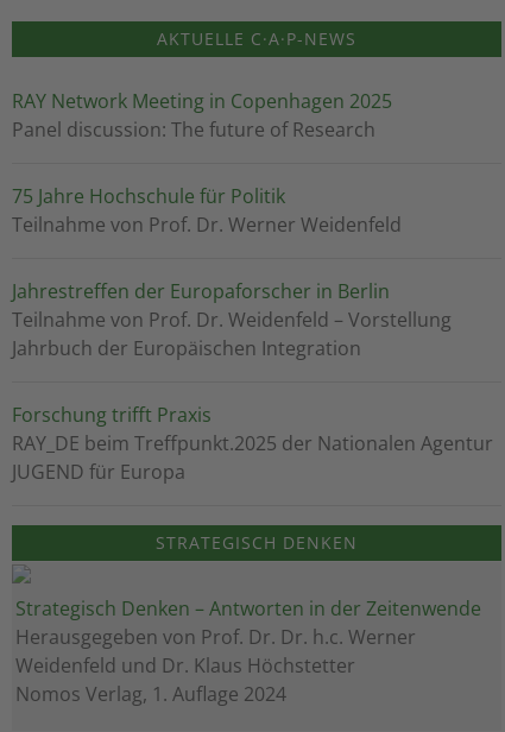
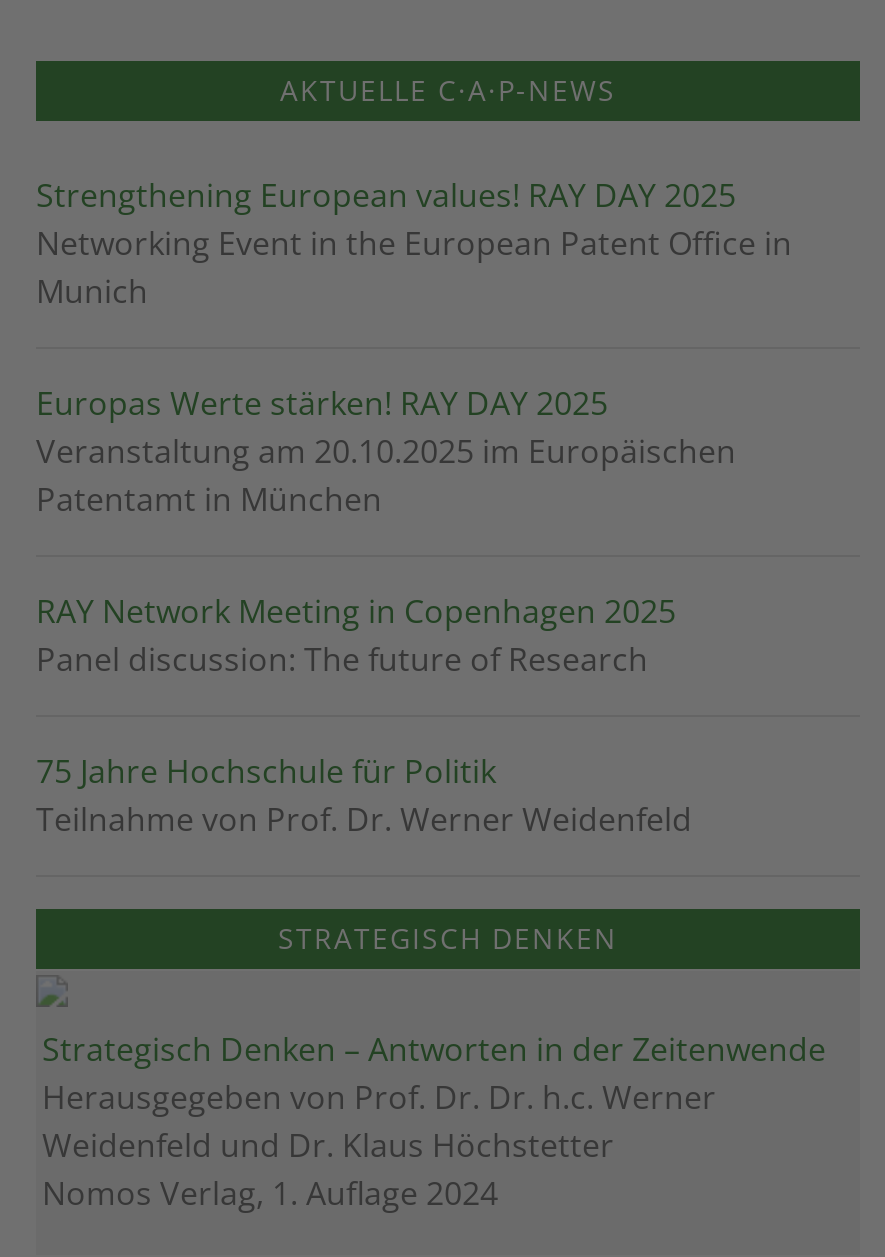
none -> [36,173,792,521] Strengthening European values! RAY DAY 2025 | Networking Event in the European Patent Office in | Munich | Europas Werte stärken! RAY DAY 2025 | Veranstaltung am 20.10.2025 im Europäischen | Patentamt in München
moved [12,88,402,238] -> [36,589,692,841]: RAY Network Meeting in Copenhagen 2025 | Panel discussion: The future of Research | 75 Jahre Hochschule für Politik | Teilnahme von Prof. Dr. Werner Weidenfeld
[12,278,493,485] Jahrestreffen der Europaforscher in Berlin | Teilnahme von Prof. Dr. Weidenfeld – Vorstellung | Jahrbuch der Europäischen Integration | Forschung trifft Praxis | RAY_DE beim Treffpunkt.2025 der Nationalen Agentur | JUGEND für Europa -> none

